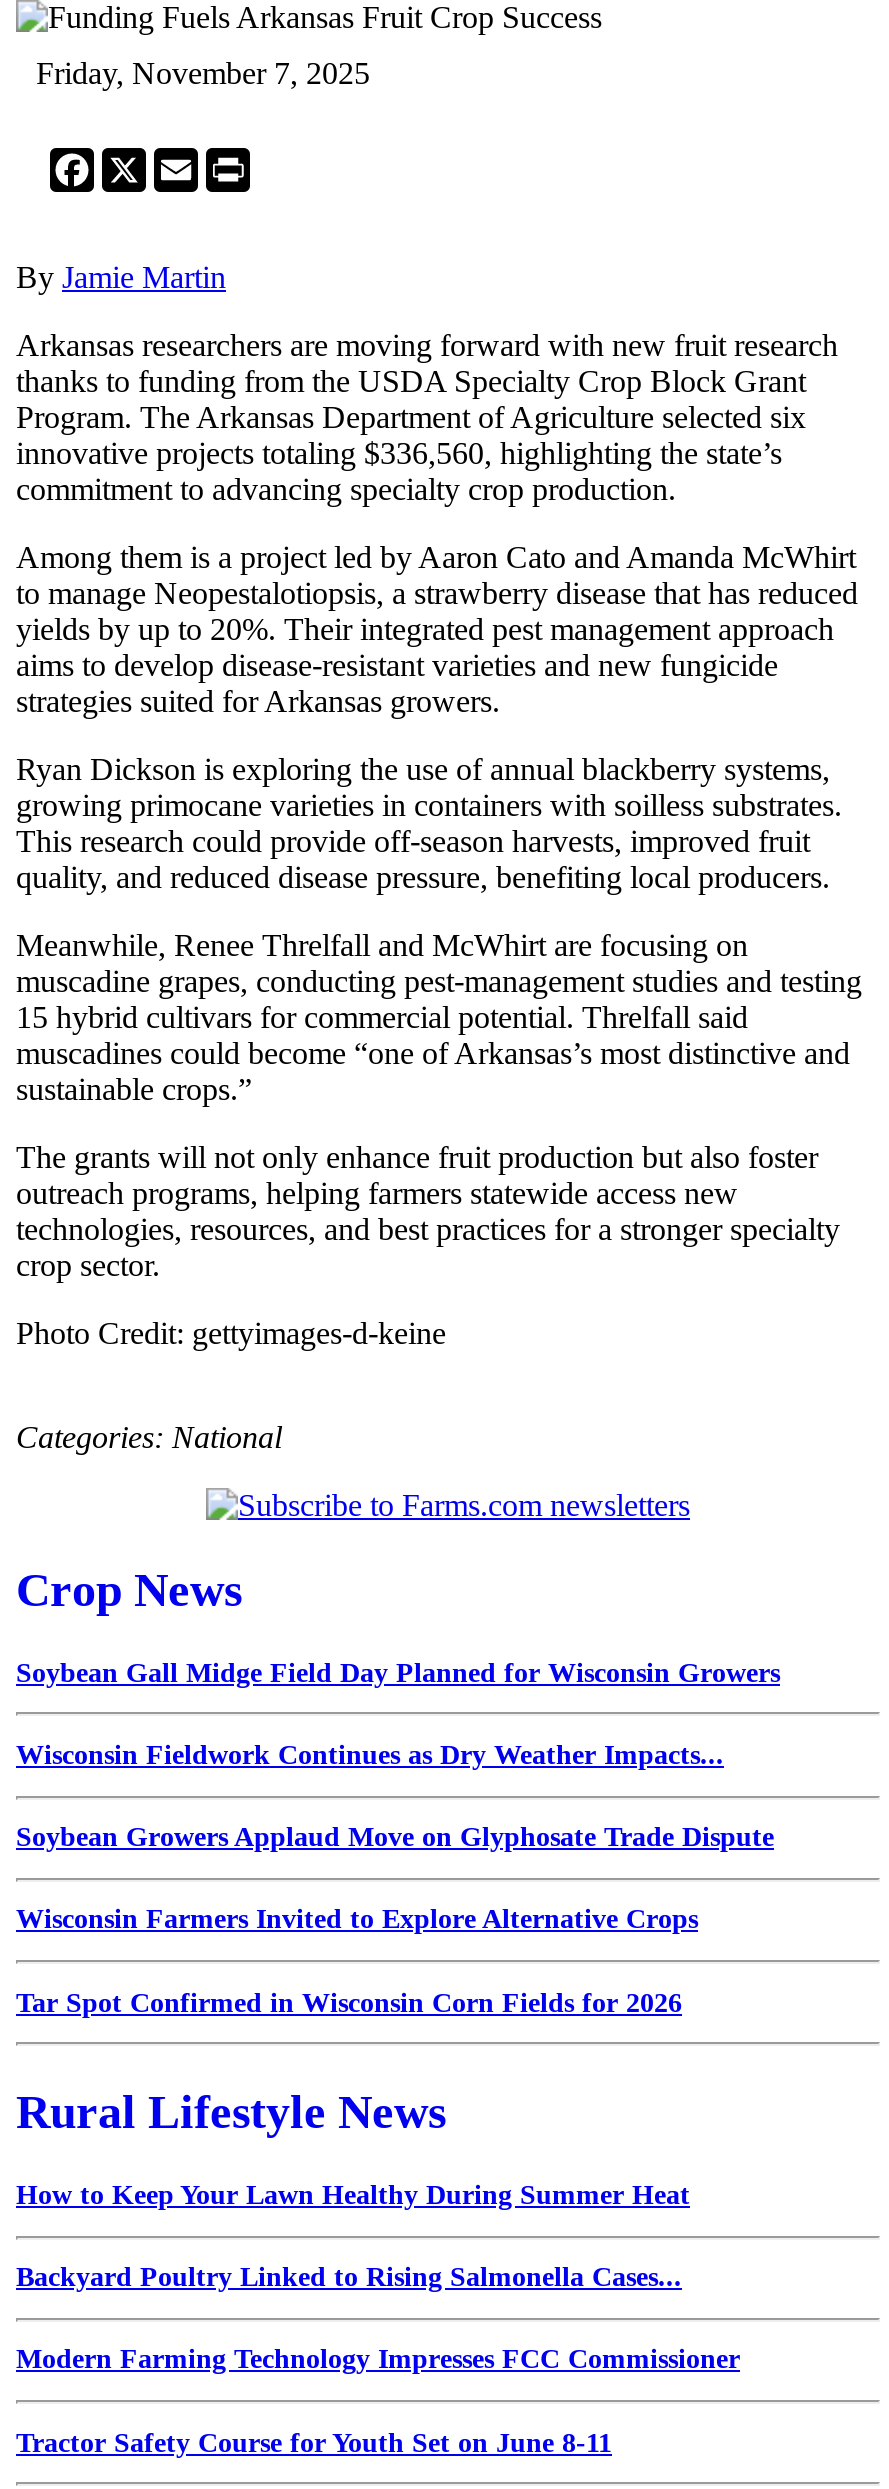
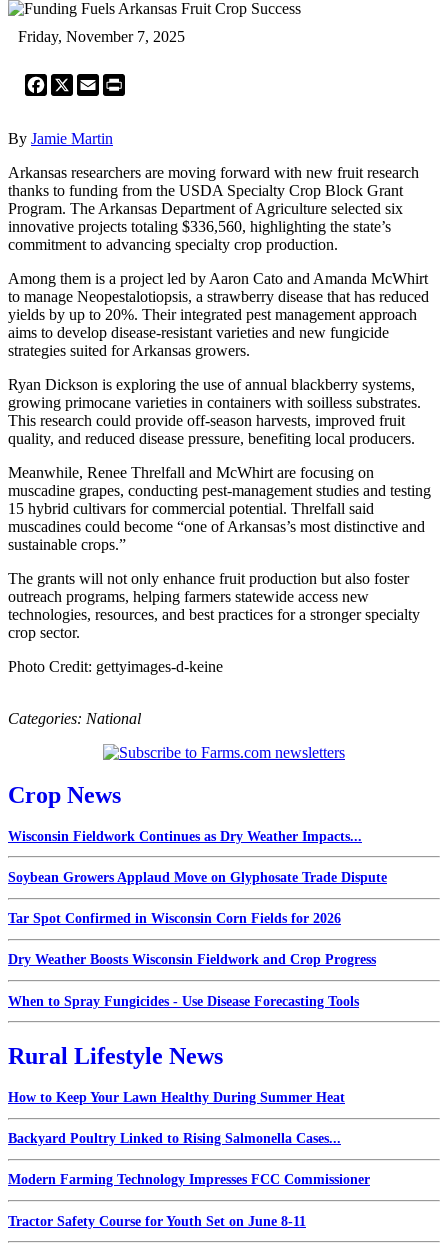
[16,1657,780,1687] Soybean Gall Midge Field Day Planned for Wisconsin Growers -> none
moved [16,1740,774,1852] -> [8,829,387,885]: Wisconsin Fieldwork Continues as Dry Weather Impacts... | Soybean Growers Applaud Move on Glyphosate Trade Dispute
[16,1905,698,1935] Wisconsin Farmers Invited to Explore Alternative Crops -> none
moved [16,1987,682,2017] -> [8,911,341,926]: Tar Spot Confirmed in Wisconsin Corn Fields for 2026
none -> [8,952,376,1009] Dry Weather Boosts Wisconsin Fieldwork and Crop Progress | When to Spray Fungicides - Use Disease Forecasting Tools

